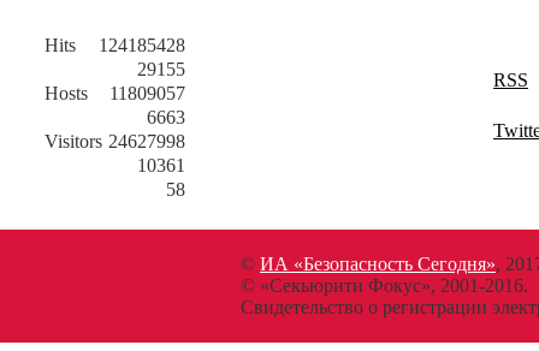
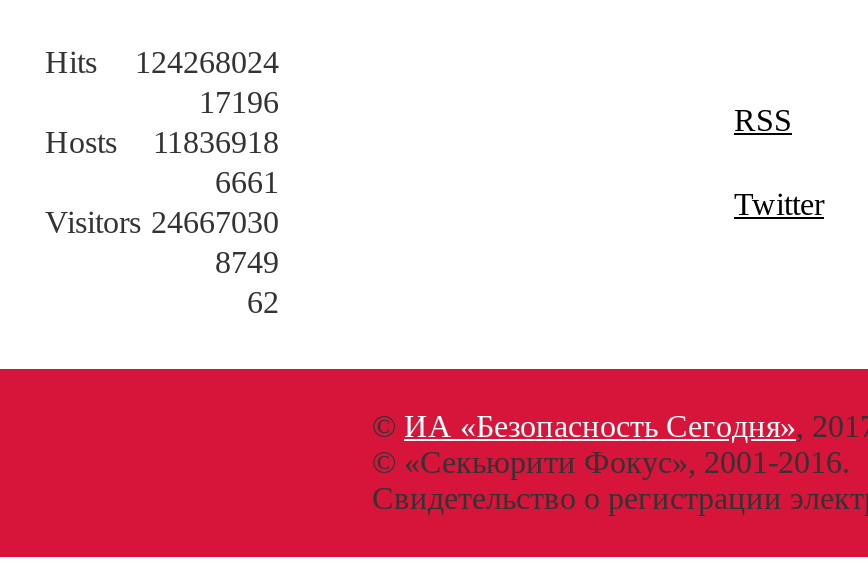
[44,35,185,55] Hits 124185428 -> [45,45,279,79] Hits 124268024
[137,59,185,79] 29155 -> [199,85,279,119] 17196
[44,83,185,103] Hosts 11809057 -> [45,125,279,159] Hosts 11836918
[146,107,185,127] 6663 -> [215,165,279,199] 6661
[44,131,185,151] Visitors 24627998 -> [45,205,279,239] Visitors 24667030
[137,155,185,175] 10361 -> [215,245,279,279] 8749
[165,179,185,200] 58 -> [247,285,279,319] 62

